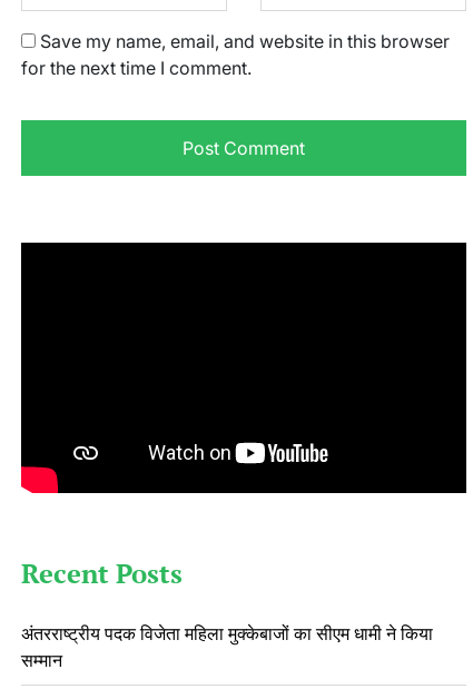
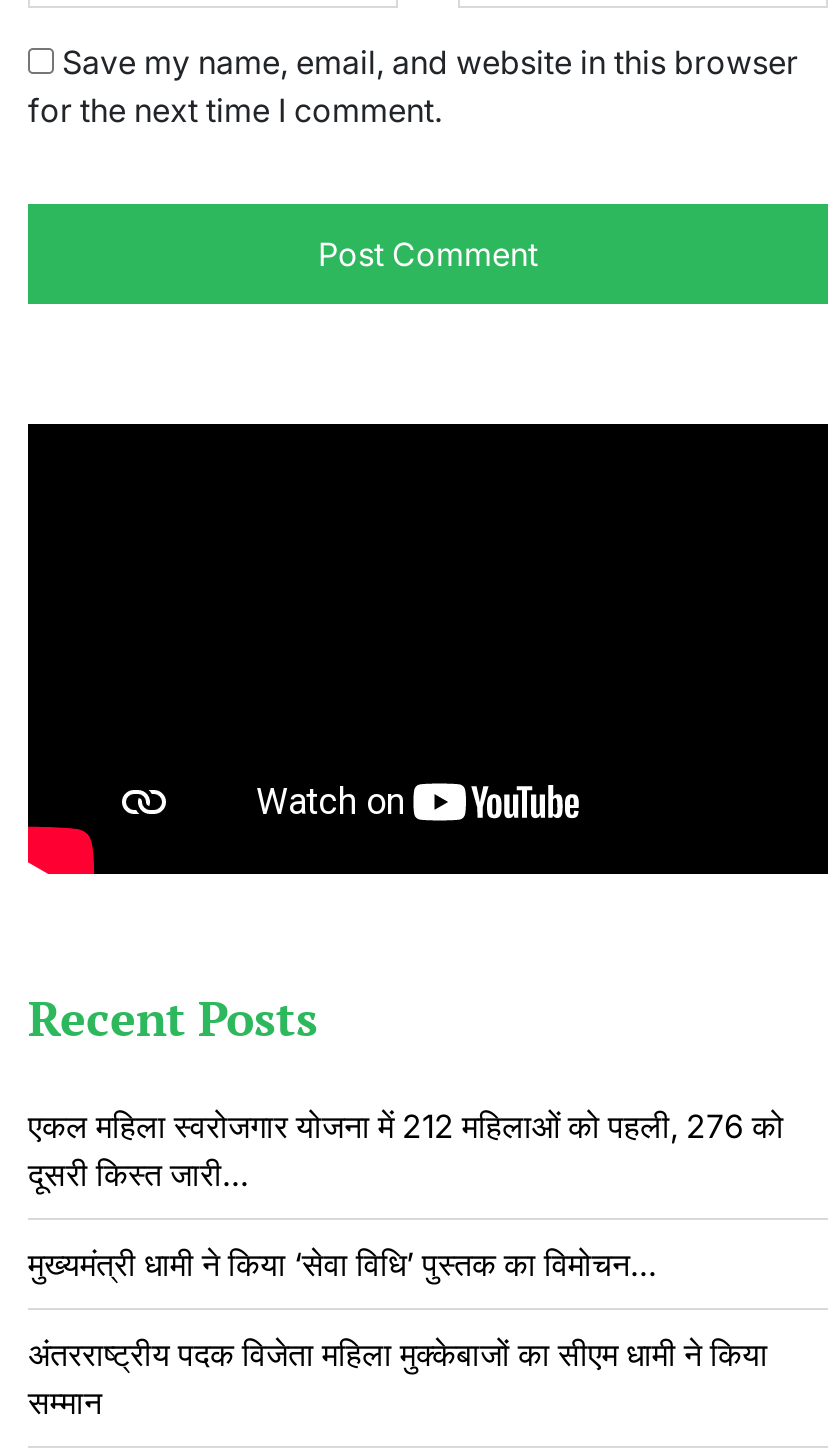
none -> [28,1106,784,1284] एकल महिला स्वरोजगार योजना में 212 महिलाओं को पहली, 276 को | दूसरी किस्त जारी… | मुख्यमंत्री धामी ने किया ‘सेवा विधि’ पुस्तक का विमोचन…

